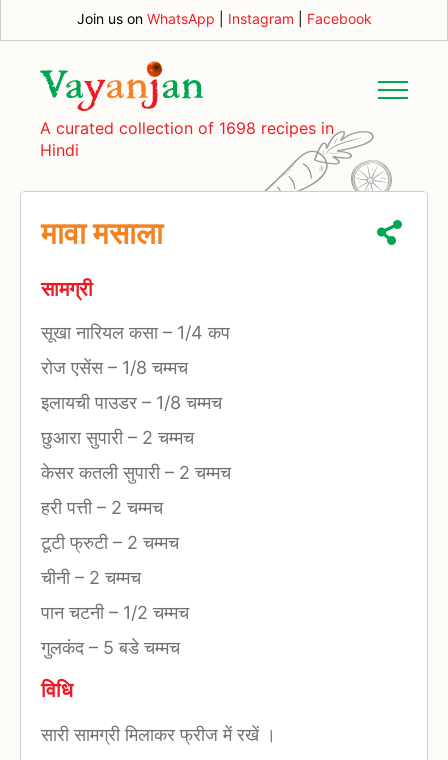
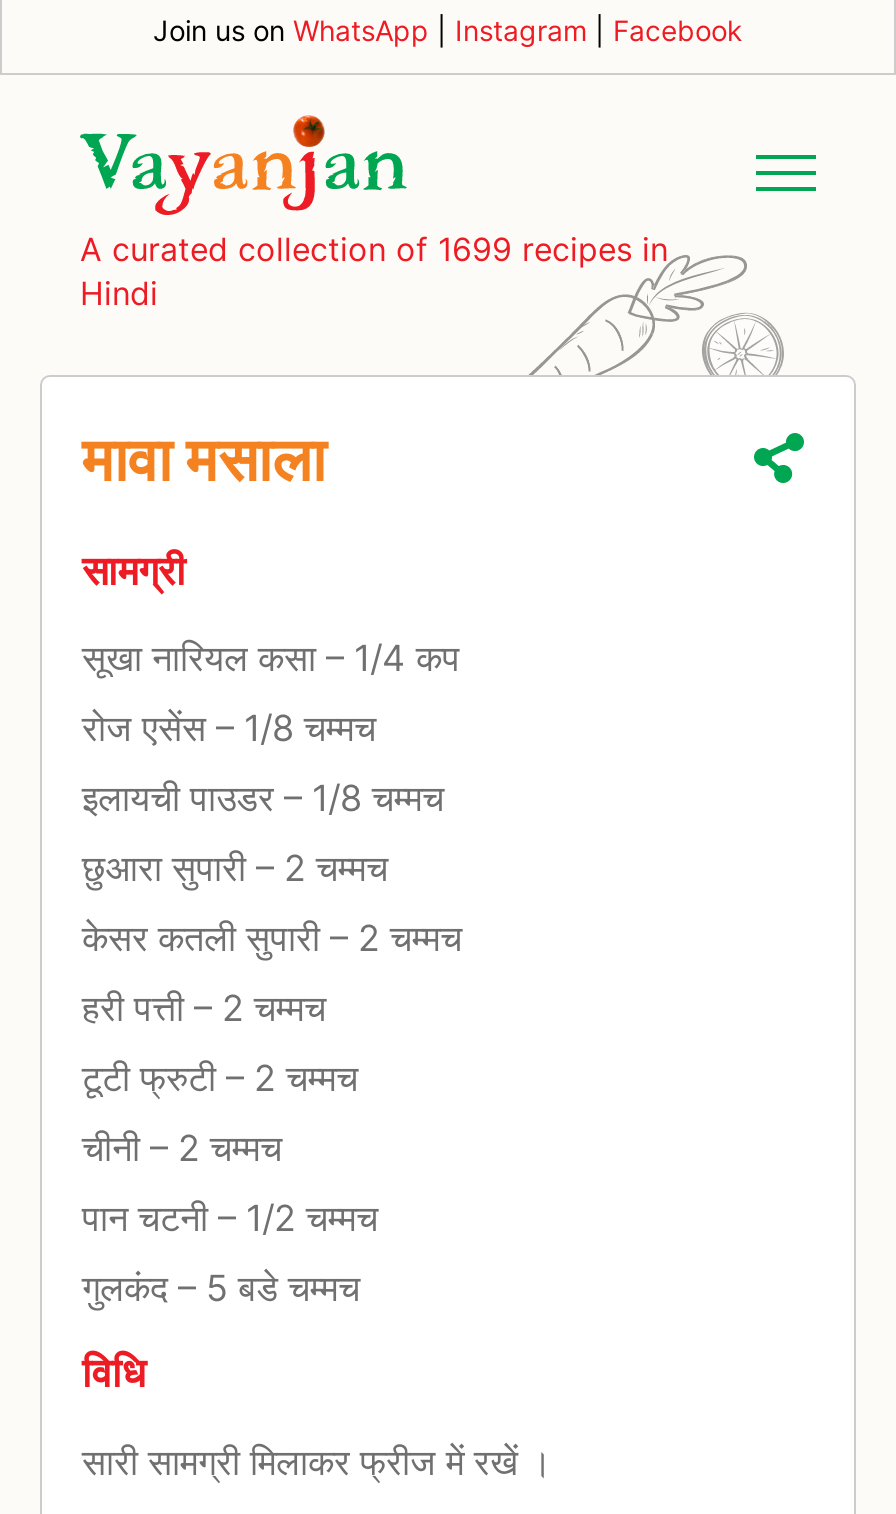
[40,118,334,138] A curated collection of 1698 recipes in -> [80,229,668,269] A curated collection of 1699 recipes in

